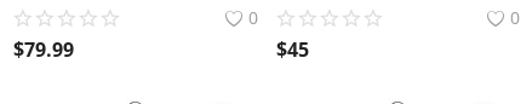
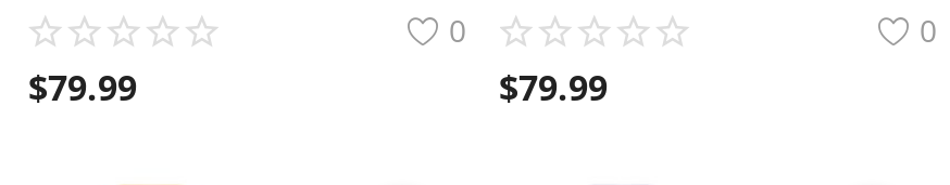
[276,36,308,63] $45 -> [499,63,608,111] $79.99

